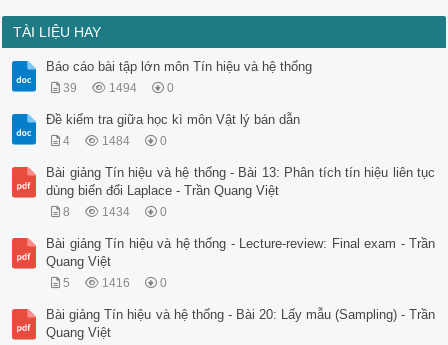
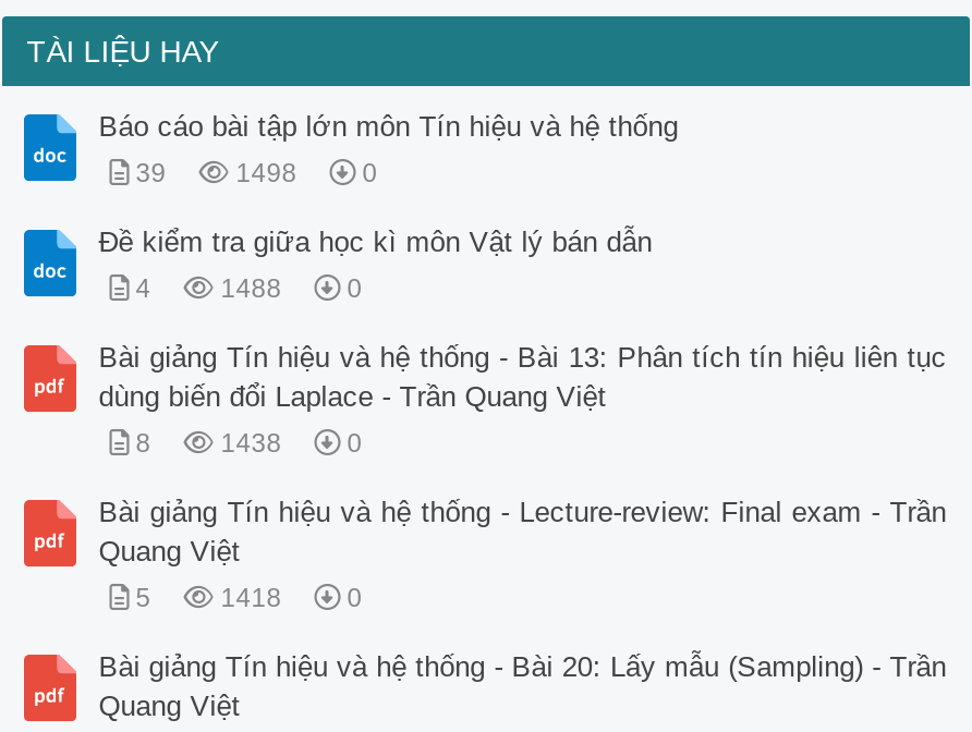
[109,81,137,95] 1494 -> [236,158,297,188] 1498
[102,134,130,148] 1484 -> [221,273,282,304] 1488
[102,205,130,219] 1434 -> [221,428,282,459] 1438
[102,276,130,290] 1416 -> [221,583,282,613] 1418

